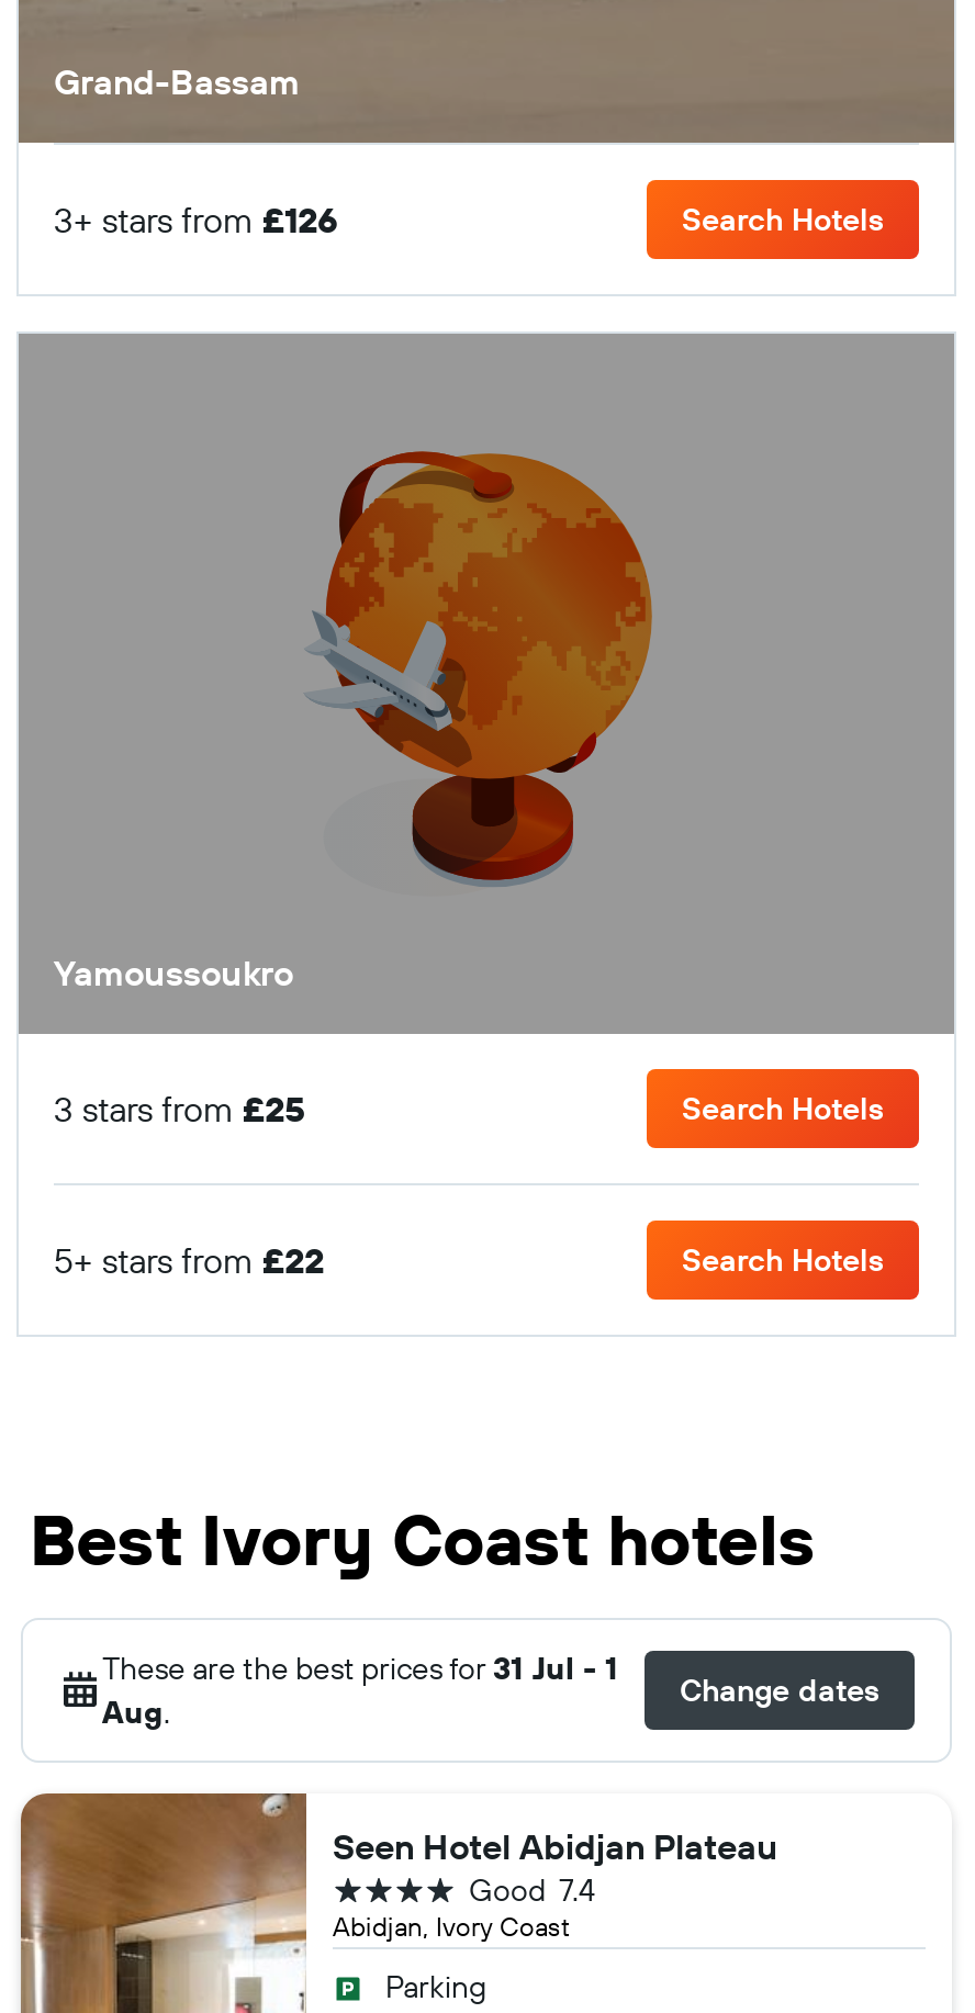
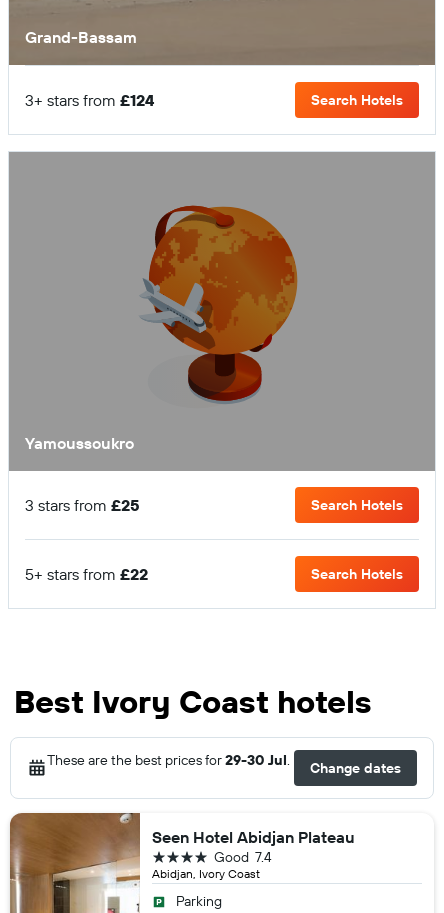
[54,196,337,240] 3+ stars from £126 -> [25,89,154,109] 3+ stars from £124
[102,1649,618,1732] These are the best prices for 31 Jul - 1 | Aug. -> [47,751,290,769] These are the best prices for29-30 Jul.

